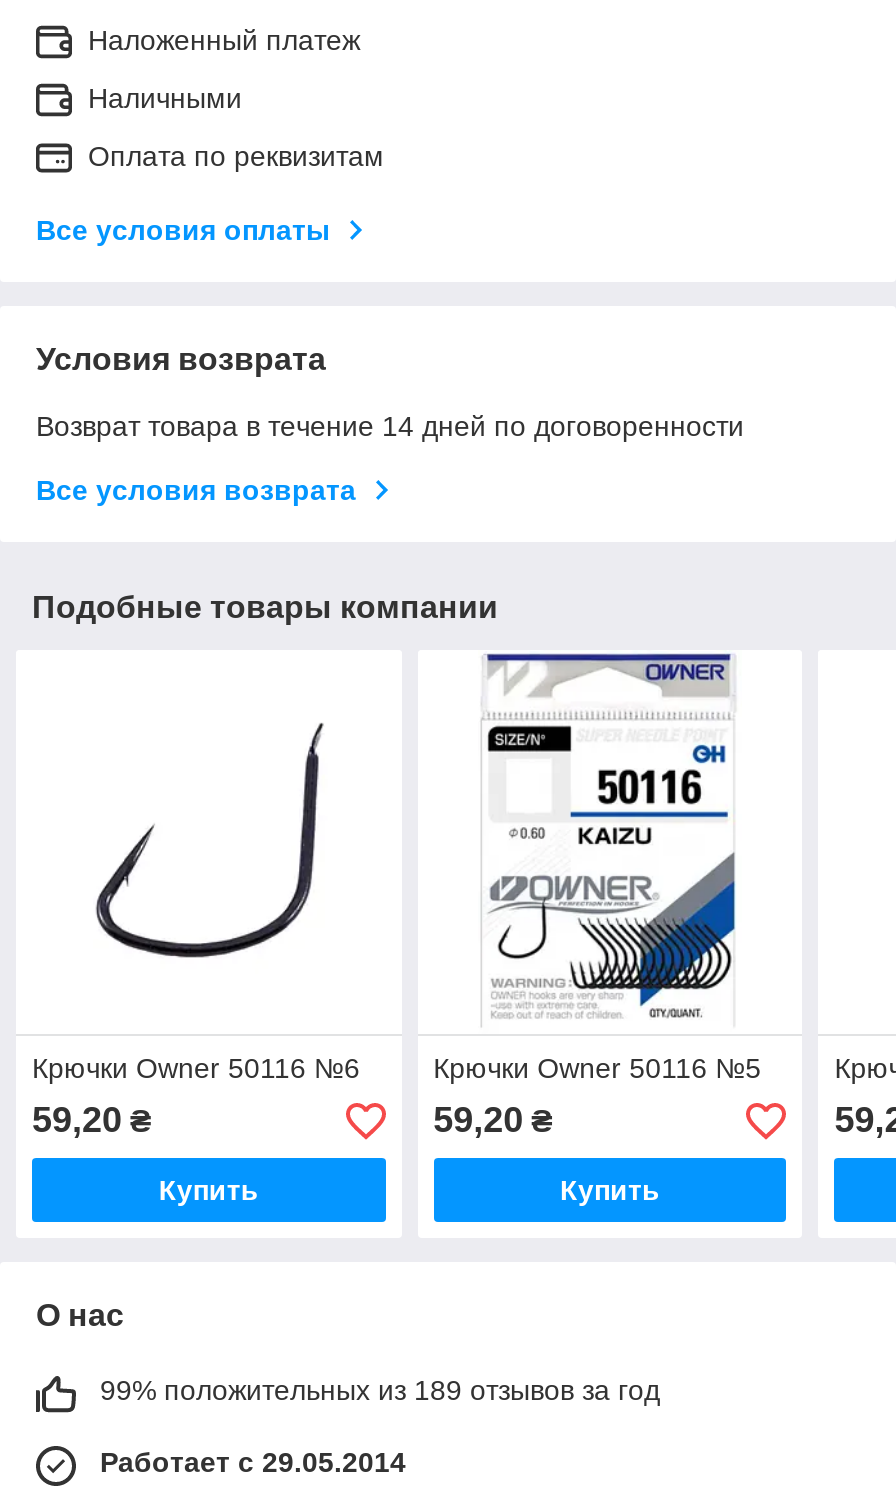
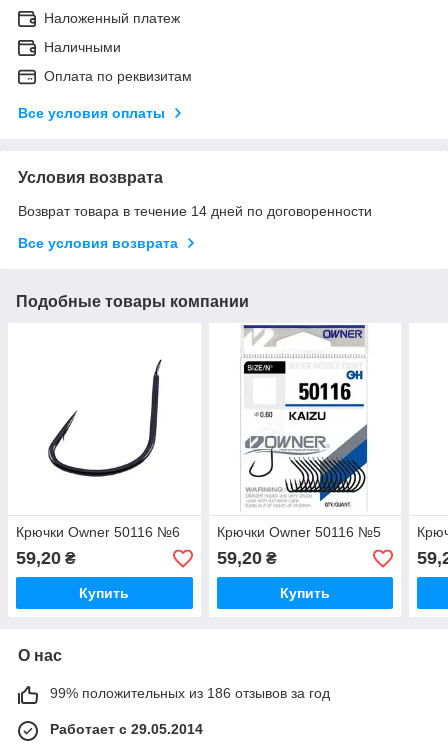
[100,1375,660,1407] 99% положительных из 189 отзывов за год -> [50,685,330,701] 99% положительных из 186 отзывов за год

